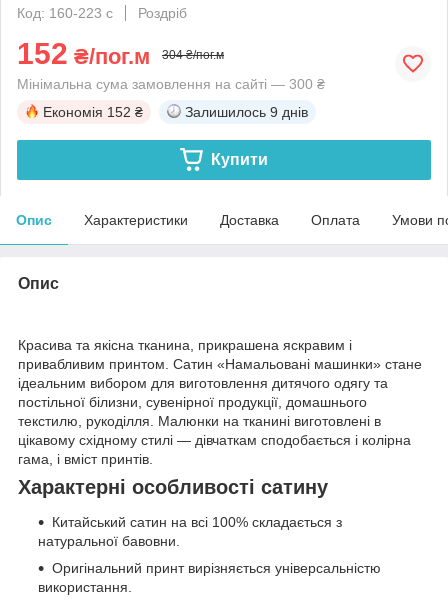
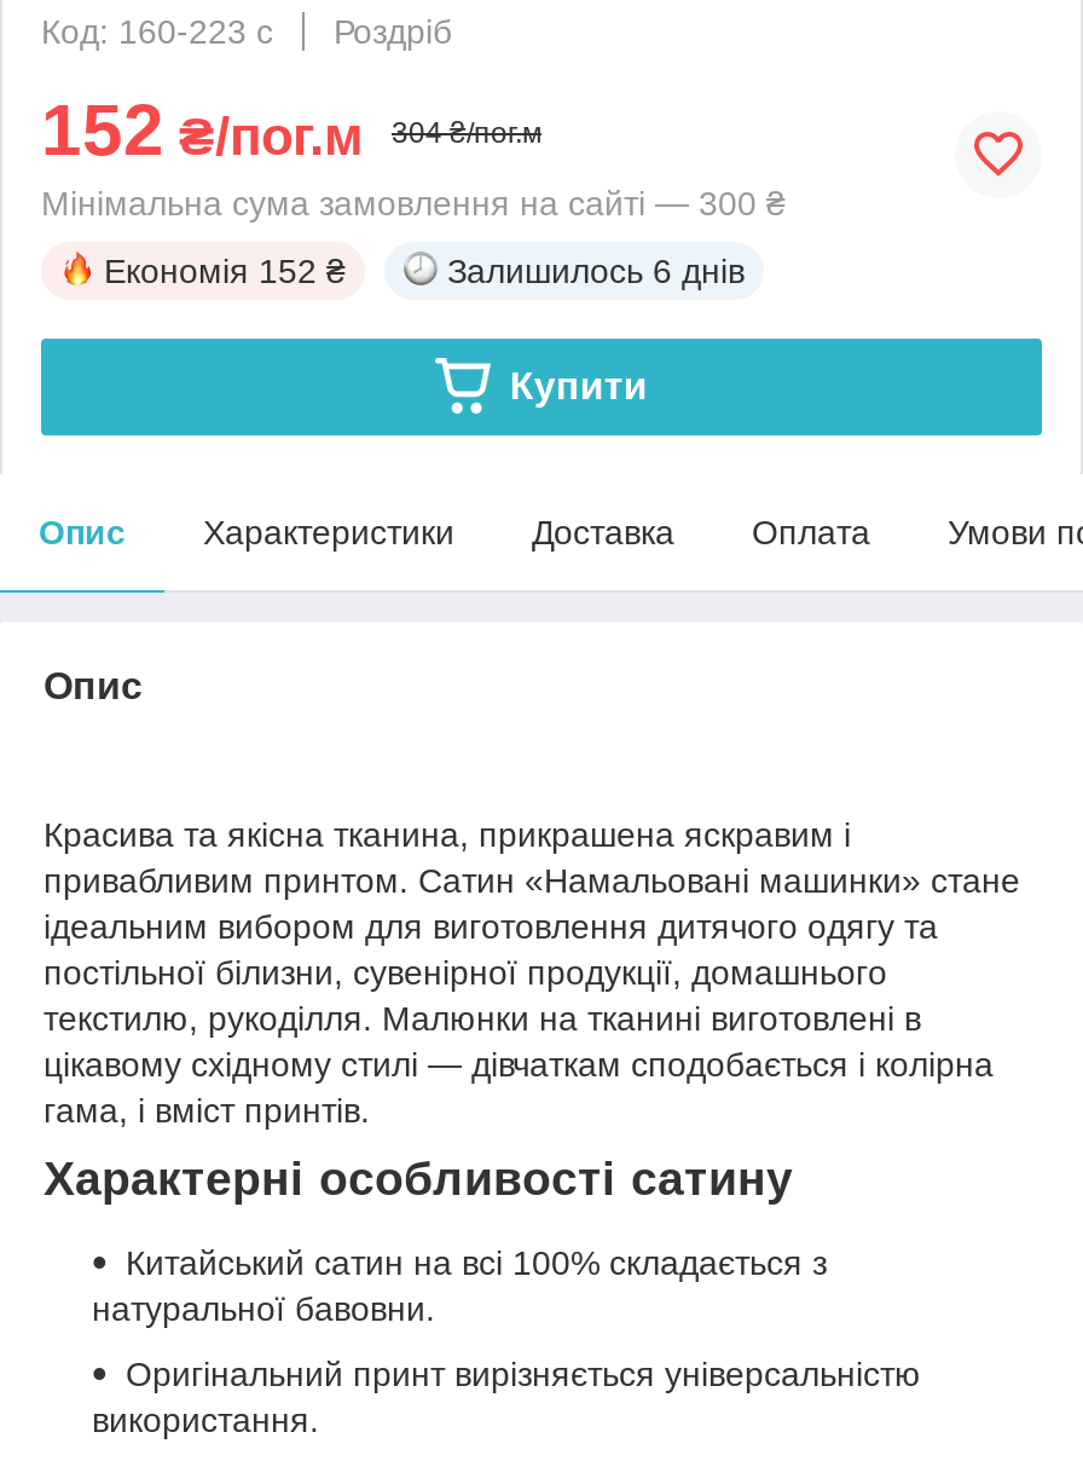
[185,104,308,120] Залишилось 9 днів -> [447,251,745,290] Залишилось 6 днів

